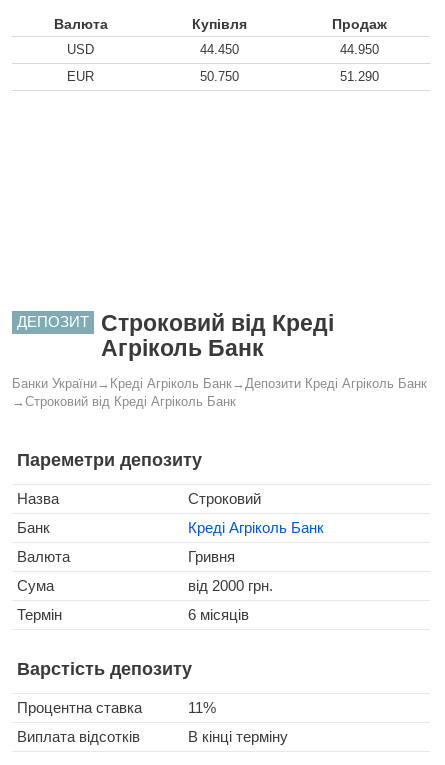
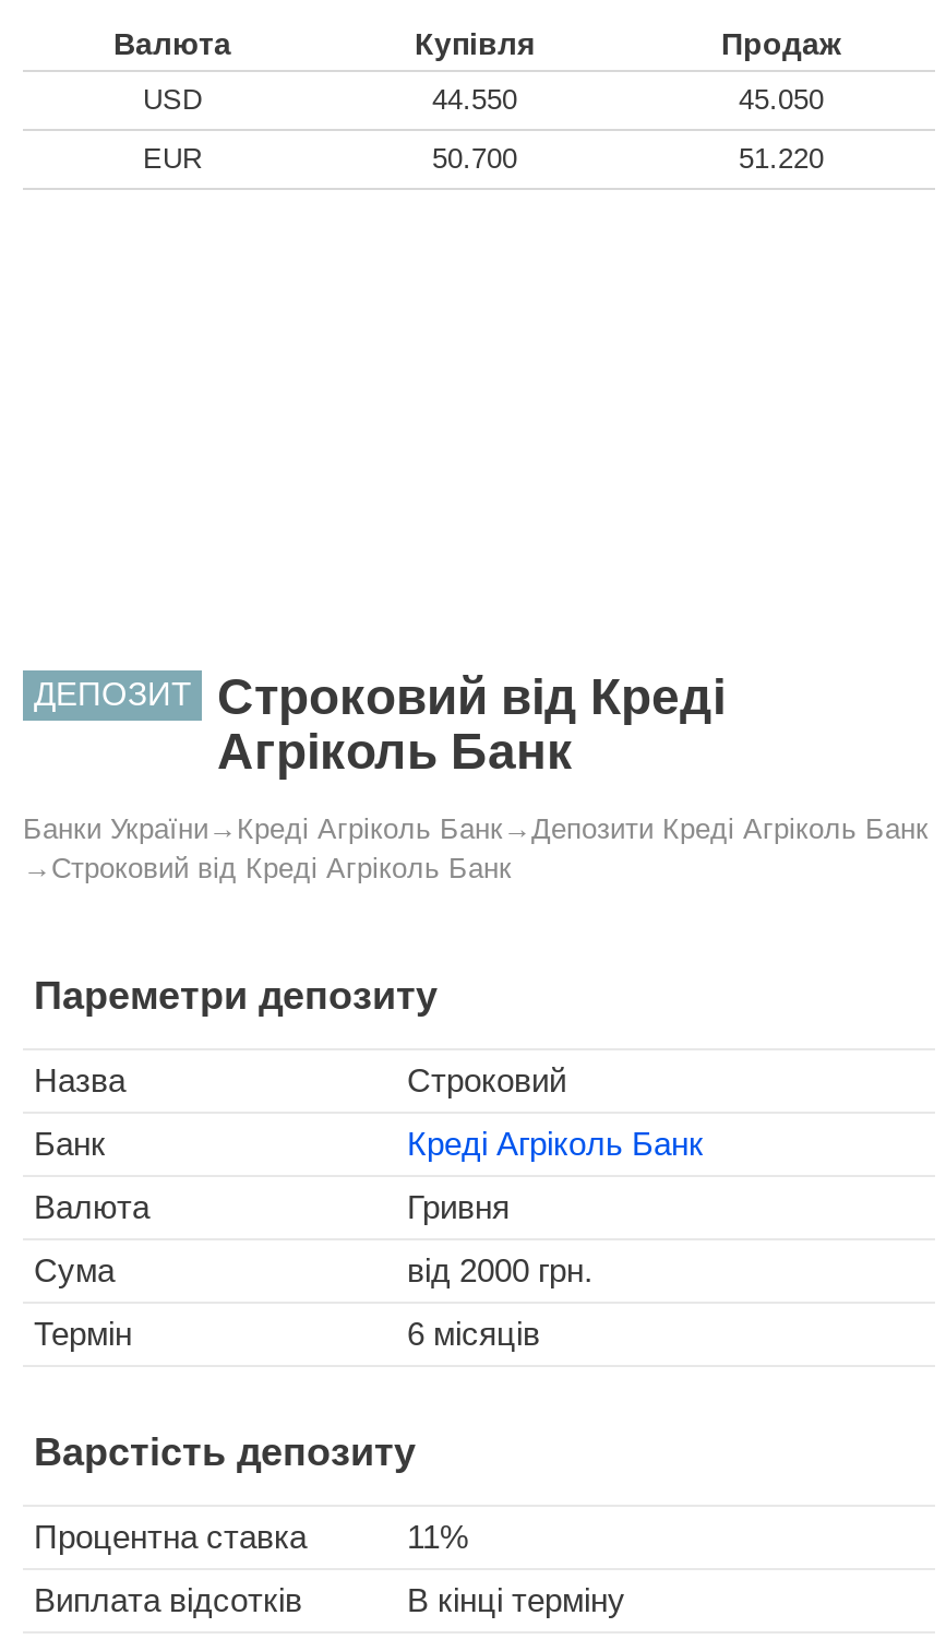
[199,42,238,57] 44.450 -> [432,83,517,116] 44.550
[340,42,379,57] 44.950 -> [739,83,824,116] 45.050
[199,69,238,84] 50.750 -> [432,142,517,175] 50.700
[340,69,379,84] 51.290 -> [739,142,824,175] 51.220

